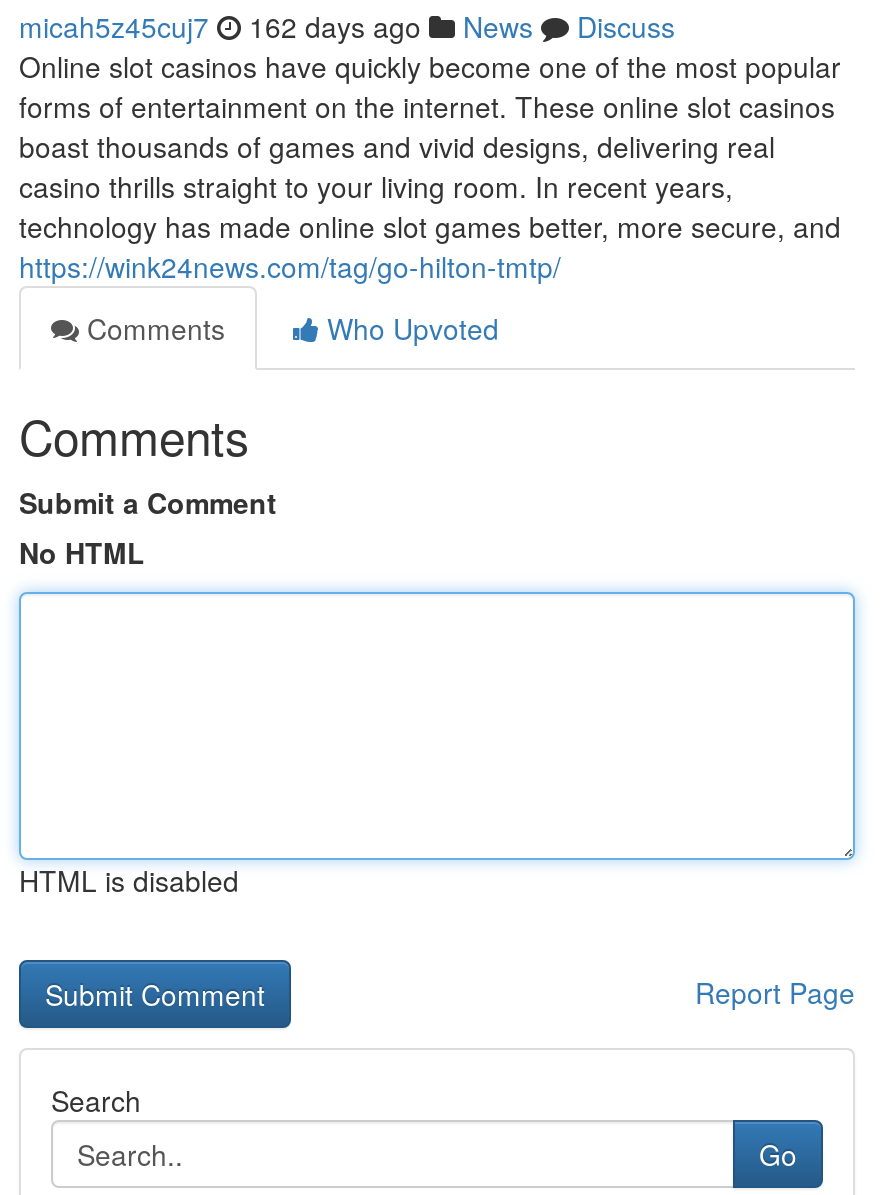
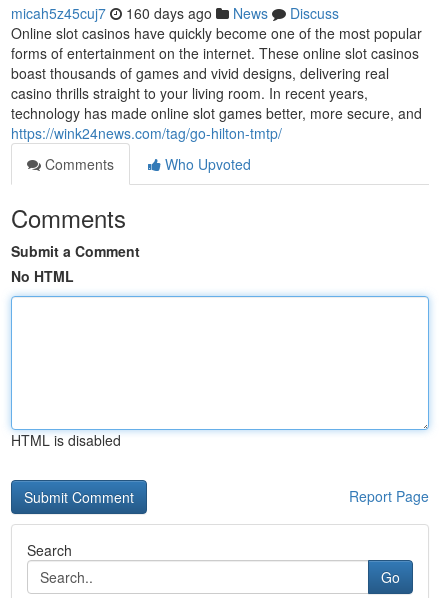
[19,6,675,46] micah5z45cuj7 162 days ago News Discuss -> [11,3,339,23] micah5z45cuj7 160 days ago News Discuss

